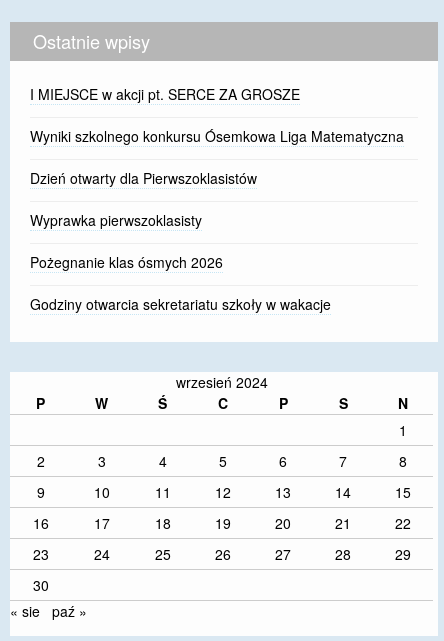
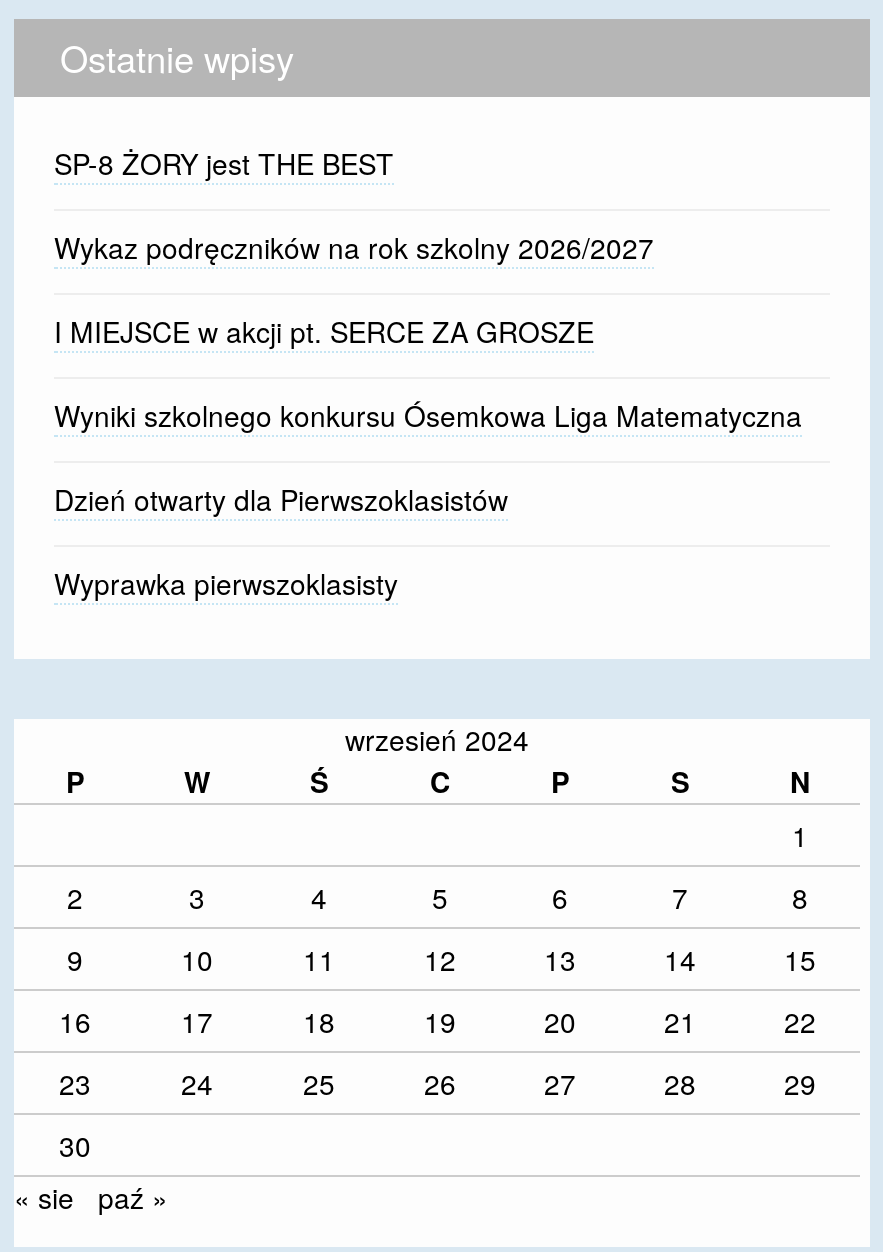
none -> [54,143,654,267] SP-8 ŻORY jest THE BEST | Wykaz podręczników na rok szkolny 2026/2027
moved [30,84,404,230] -> [54,311,802,603]: I MIEJSCE w akcji pt. SERCE ZA GROSZE | Wyniki szkolnego konkursu Ósemkowa Liga Matematyczna | Dzień otwarty dla Pierwszoklasistów | Wyprawka pierwszoklasisty
[30,252,331,314] Pożegnanie klas ósmych 2026 | Godziny otwarcia sekretariatu szkoły w wakacje -> none

